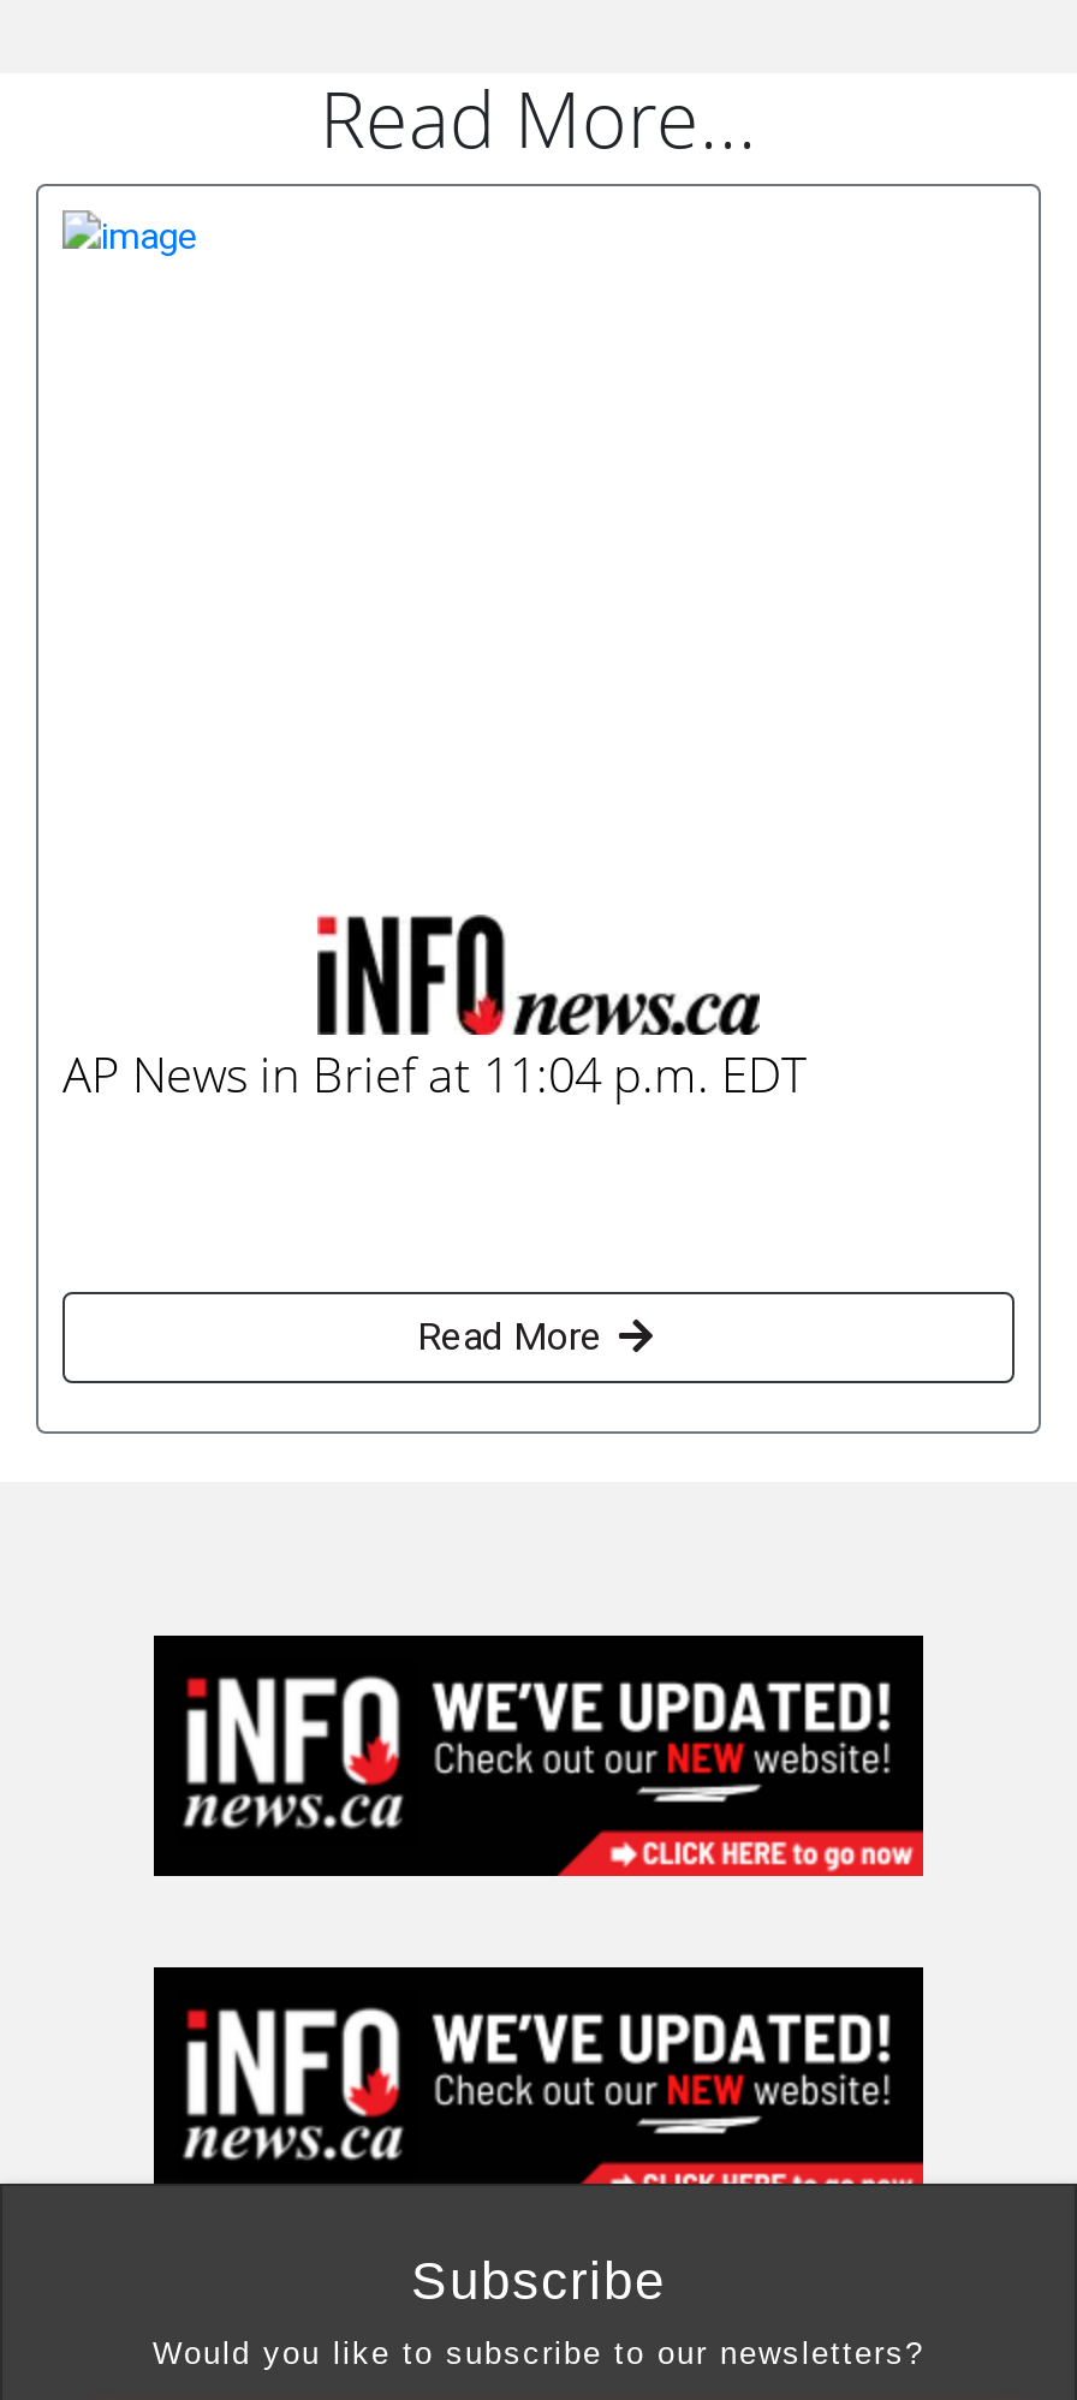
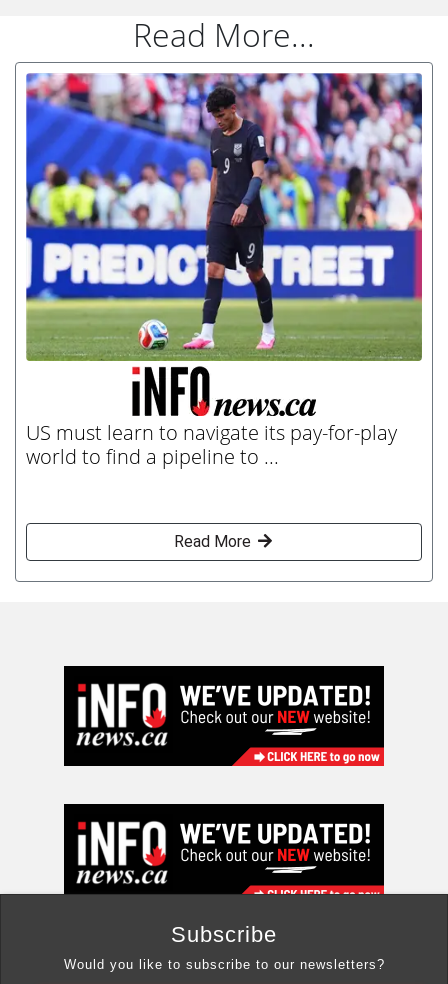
none -> [25,72,423,362] [image]
[63,1043,805,1108] AP News in Brief at 11:04 p.m. EDT -> [26,419,397,470] US must learn to navigate its pay-for-play | world to find a pipeline to ...

